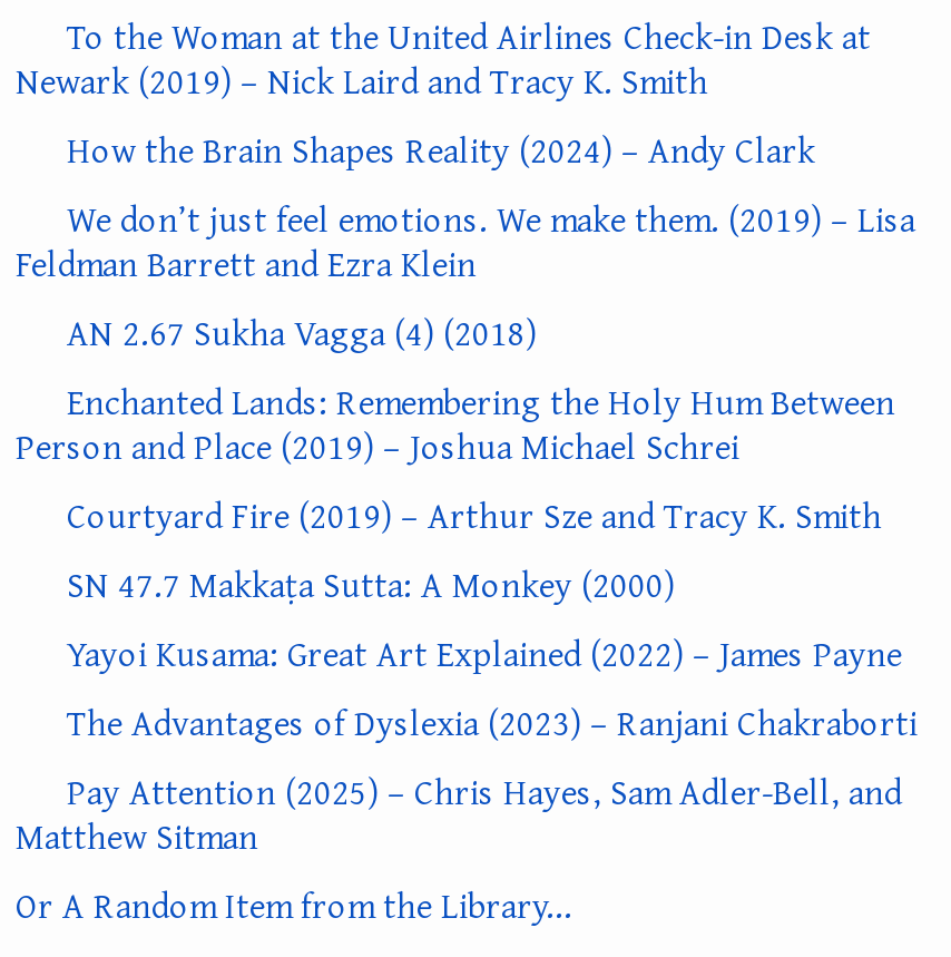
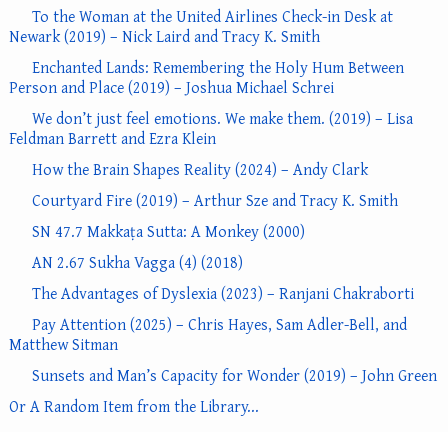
moved [16,123,915,290] -> [9,106,413,181]: We don’t just feel emotions. We make them. (2019) – Lisa | Feldman Barrett and Ezra Klein | How the Brain Shapes Reality (2024) – Andy Clark
moved [67,305,537,359] -> [32,250,243,274]: AN 2.67 Sukha Vagga (4) (2018)
moved [16,374,895,472] -> [9,55,404,99]: Enchanted Lands: Remembering the Holy Hum Between | Person and Place (2019) – Joshua Michael Schrei
moved [67,488,882,611] -> [32,188,398,243]: Courtyard Fire (2019) – Arthur Sze and Tracy K. Smith | SN 47.7 Makkaṭa Sutta: A Monkey (2000)
[67,626,902,680] Yayoi Kusama: Great Art Explained (2022) – James Payne -> none
moved [16,695,918,862] -> [9,281,414,356]: The Advantages of Dyslexia (2023) – Ranjani Chakraborti | Pay Attention (2025) – Chris Hayes, Sam Adler-Bell, and | Matthew Sitman
none -> [32,363,437,387] Sunsets and Man’s Capacity for Wonder (2019) – John Green

